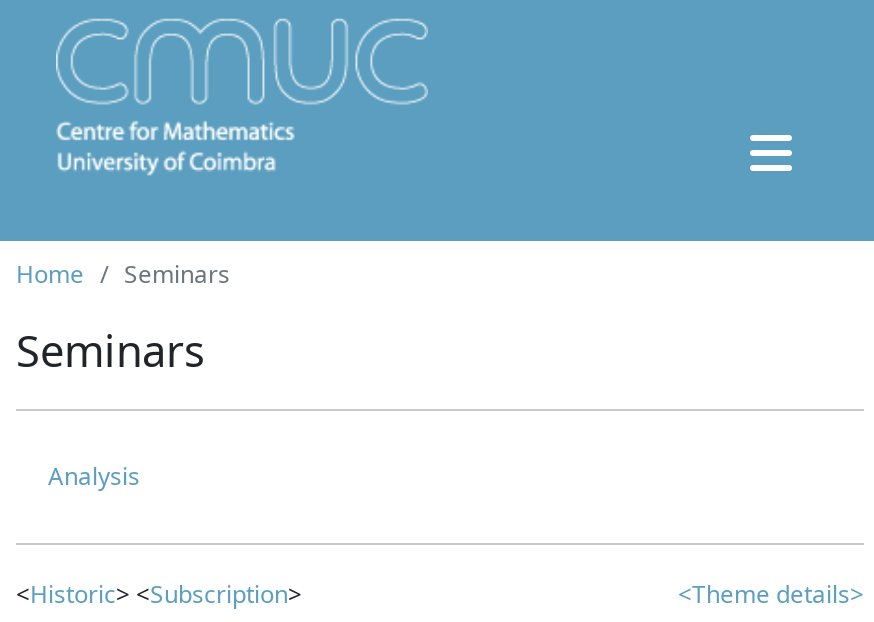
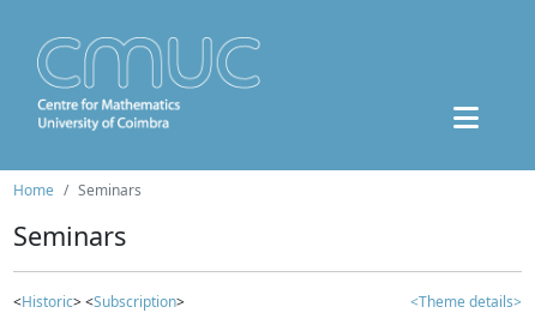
[48,459,140,493] Analysis -> none

